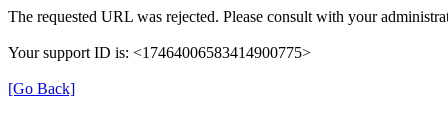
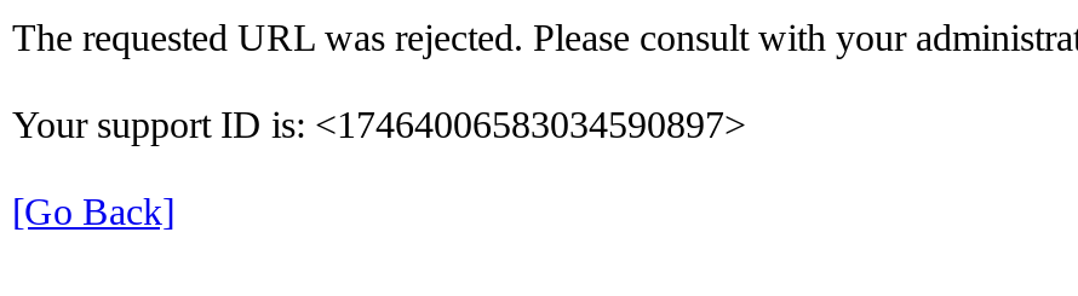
[8,44,311,61] Your support ID is: <17464006583414900775> -> [12,104,746,145] Your support ID is: <17464006583034590897>

